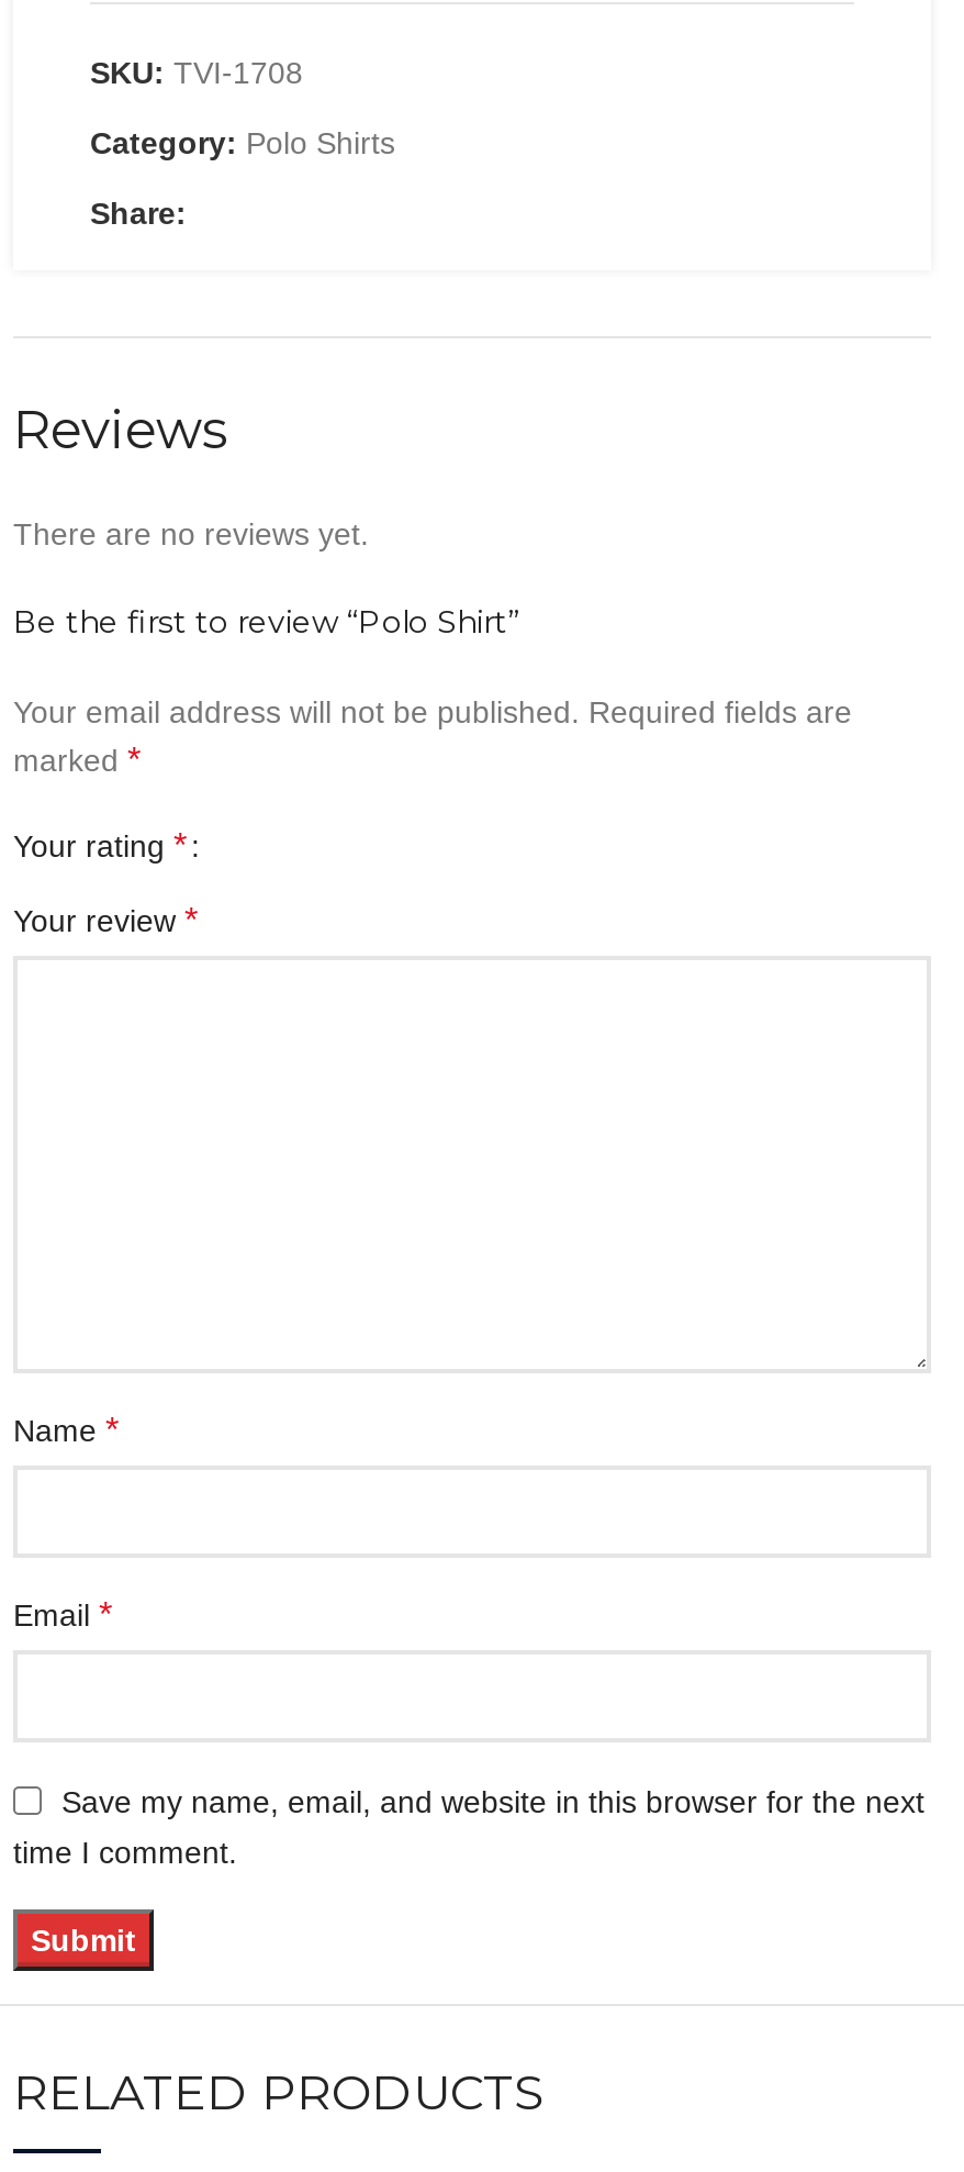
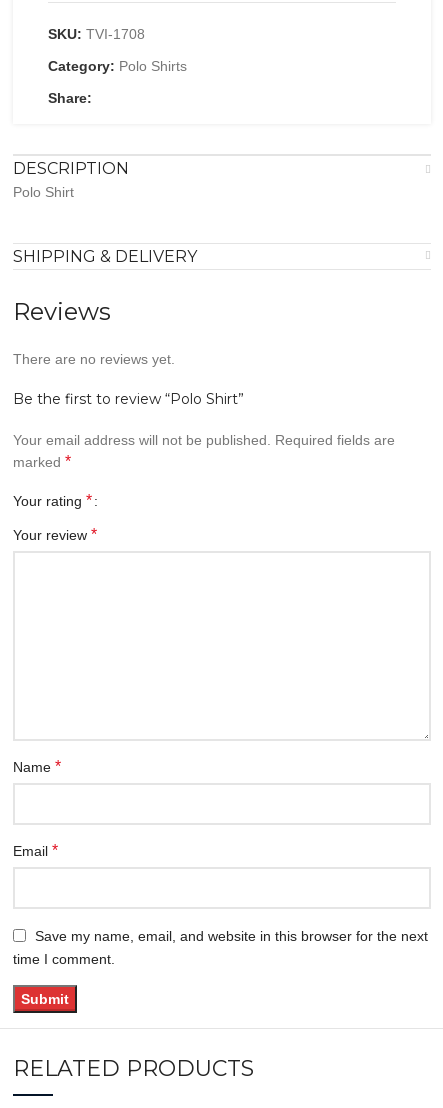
none -> [13,158,197,265] DESCRIPTION | Polo Shirt | SHIPPING & DELIVERY

